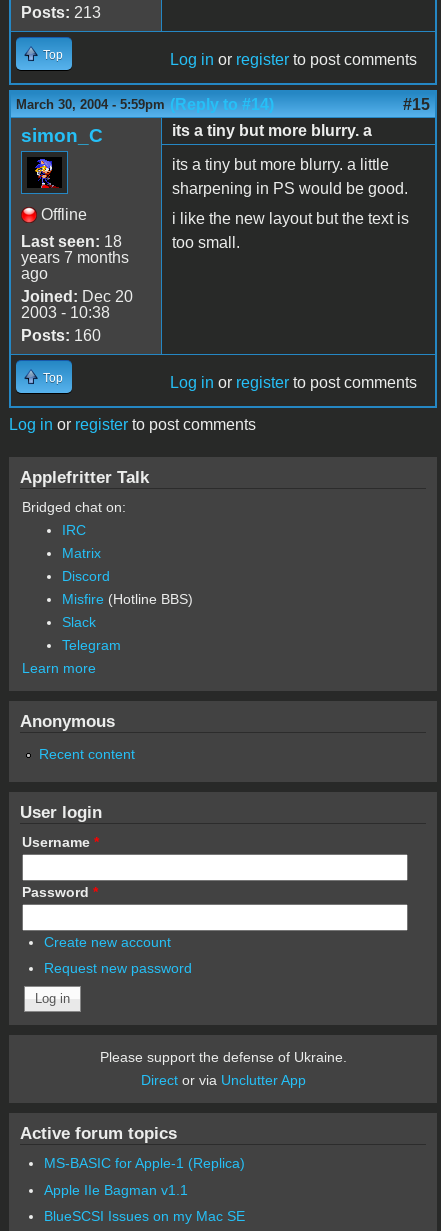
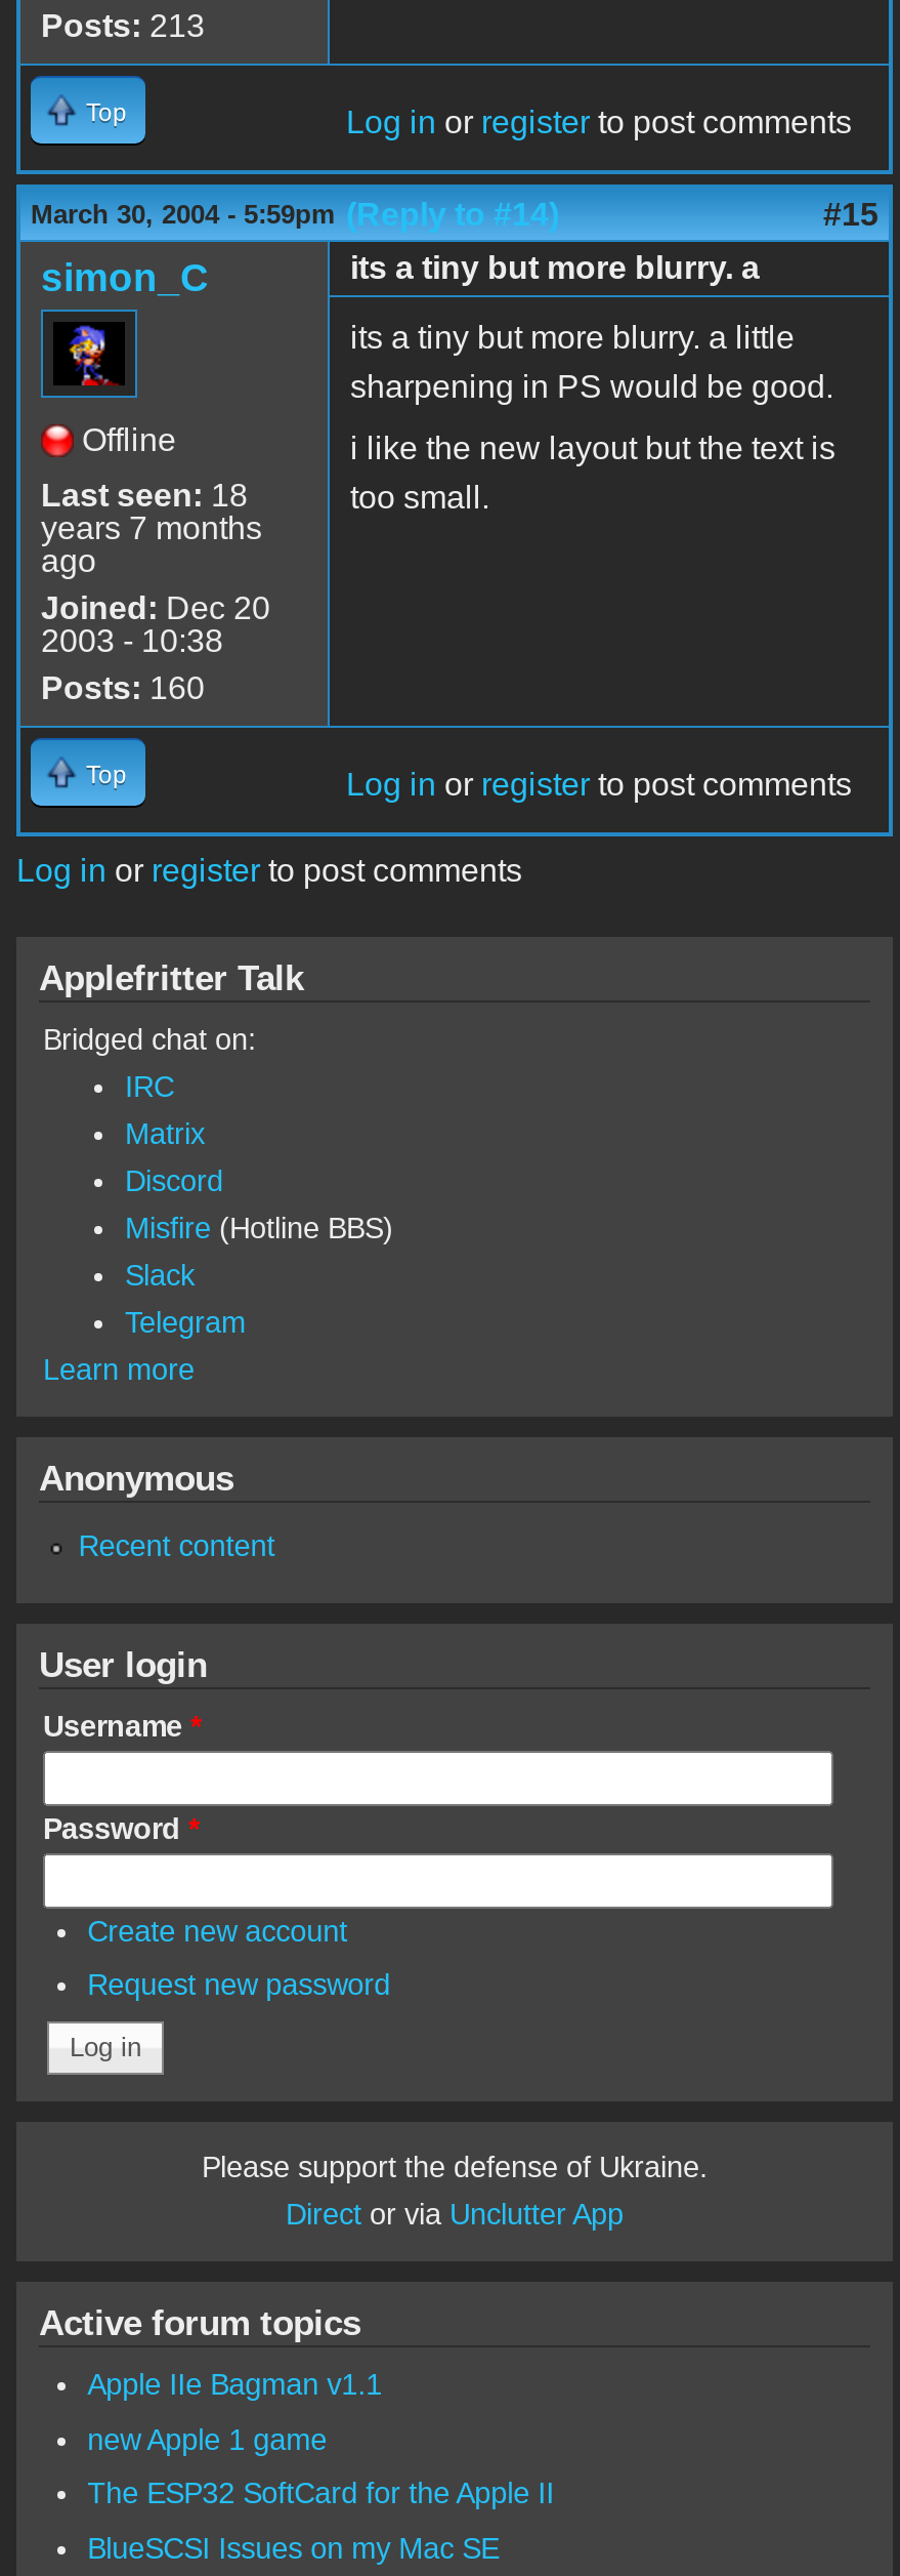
[44,1155,245,1171] MS-BASIC for Apple-1 (Replica) -> none
moved [44,1182,188,1198] -> [87,2368,382,2401]: Apple IIe Bagman v1.1
none -> [87,2422,554,2510] new Apple 1 game | The ESP32 SoftCard for the Apple II

